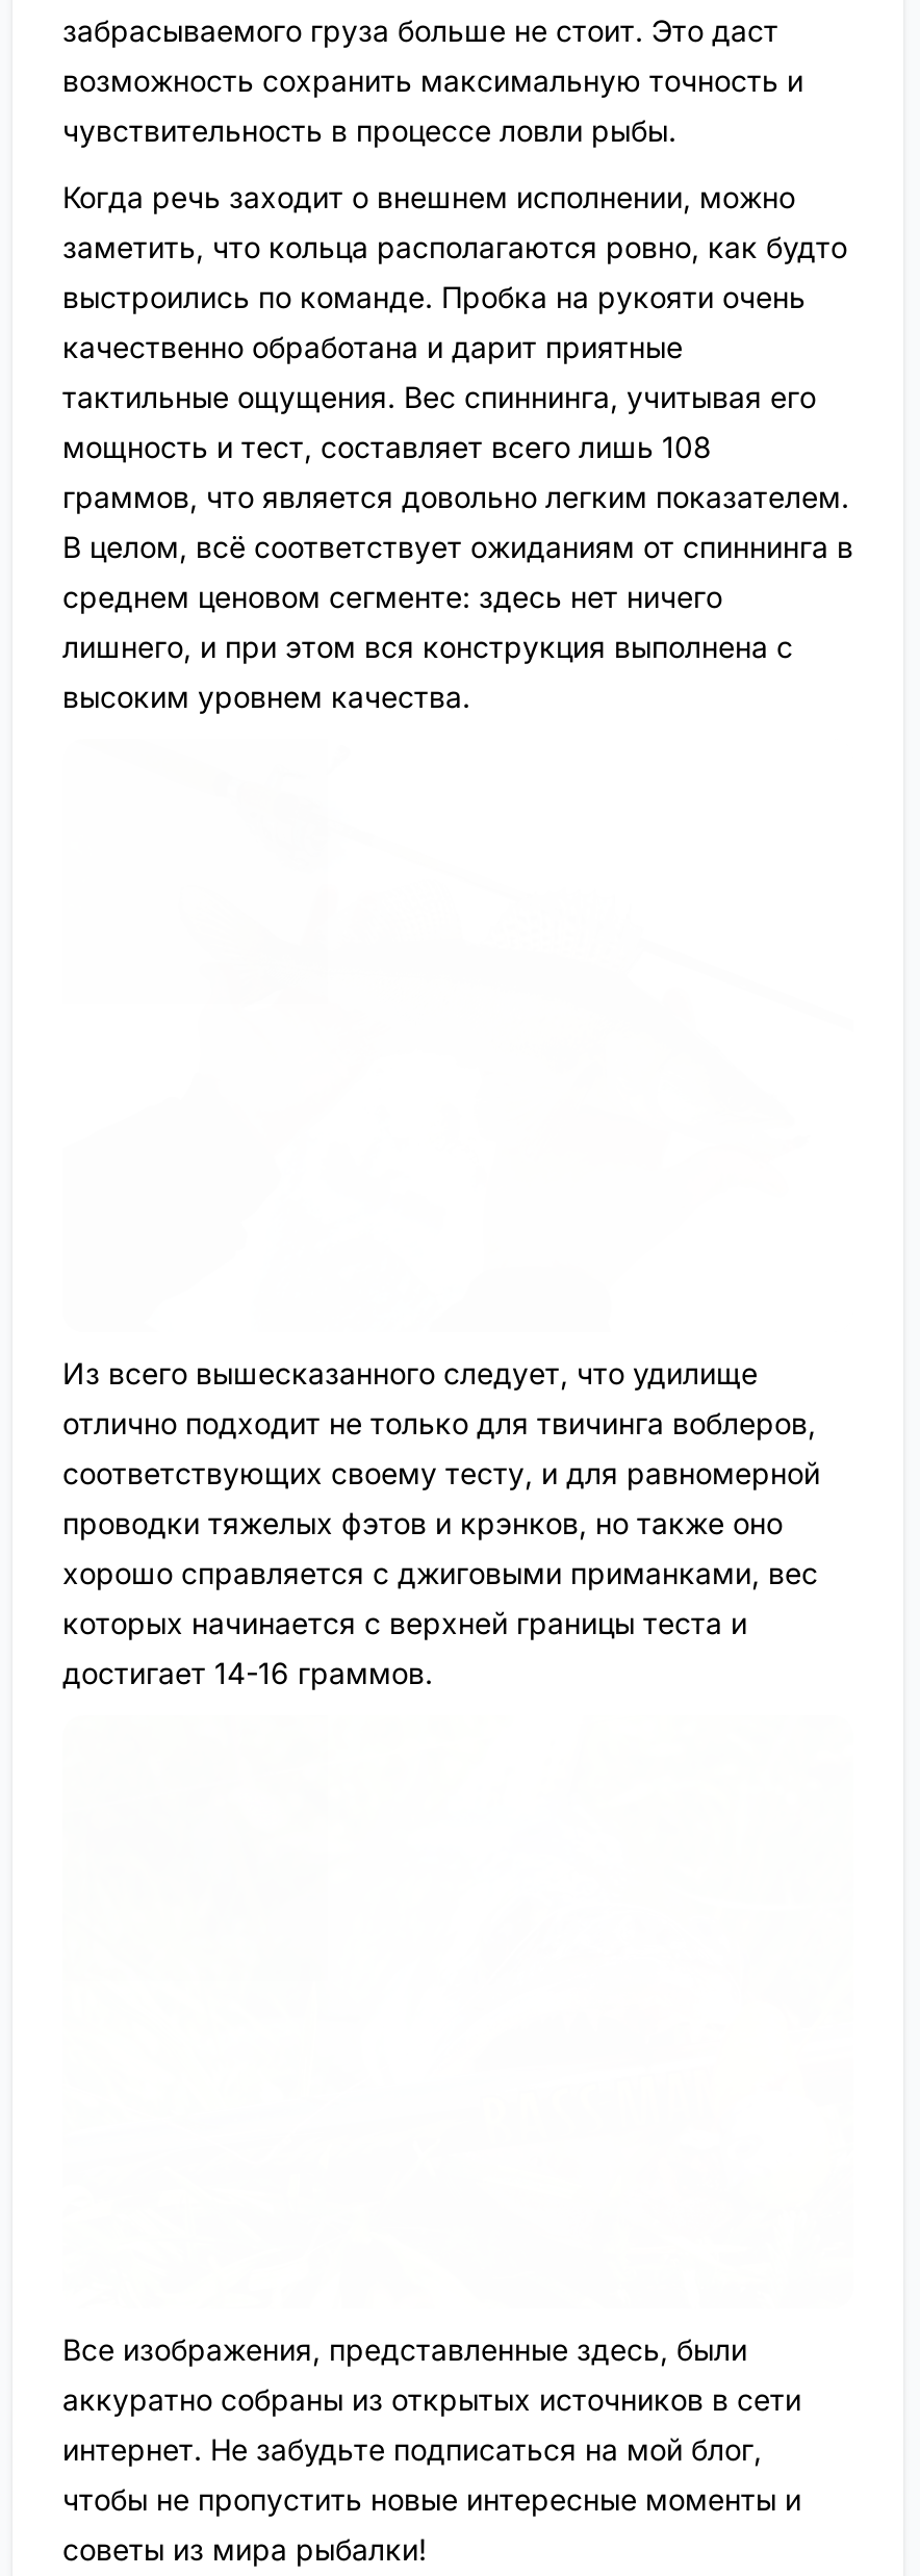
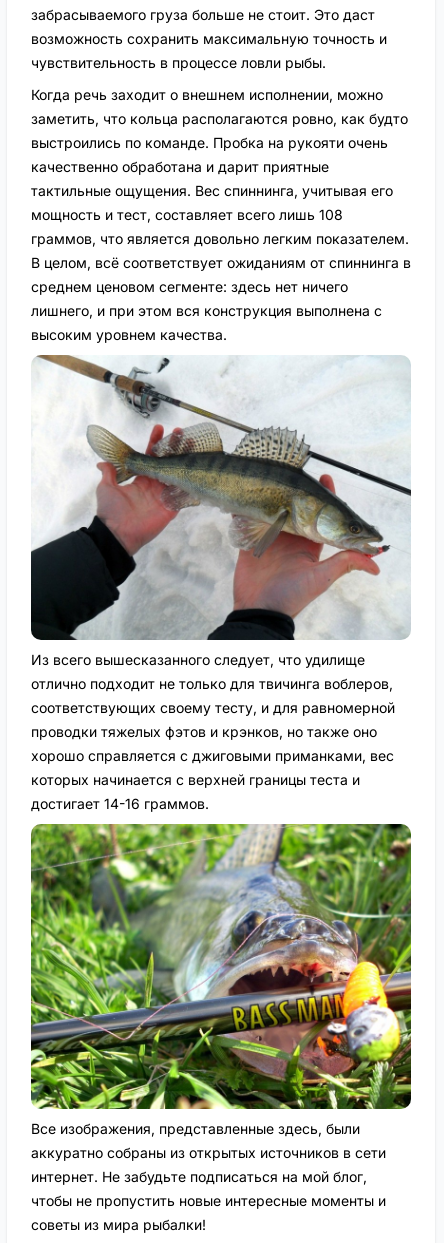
none -> [30,354,412,641] [image]
none -> [30,823,412,1110] [image]

